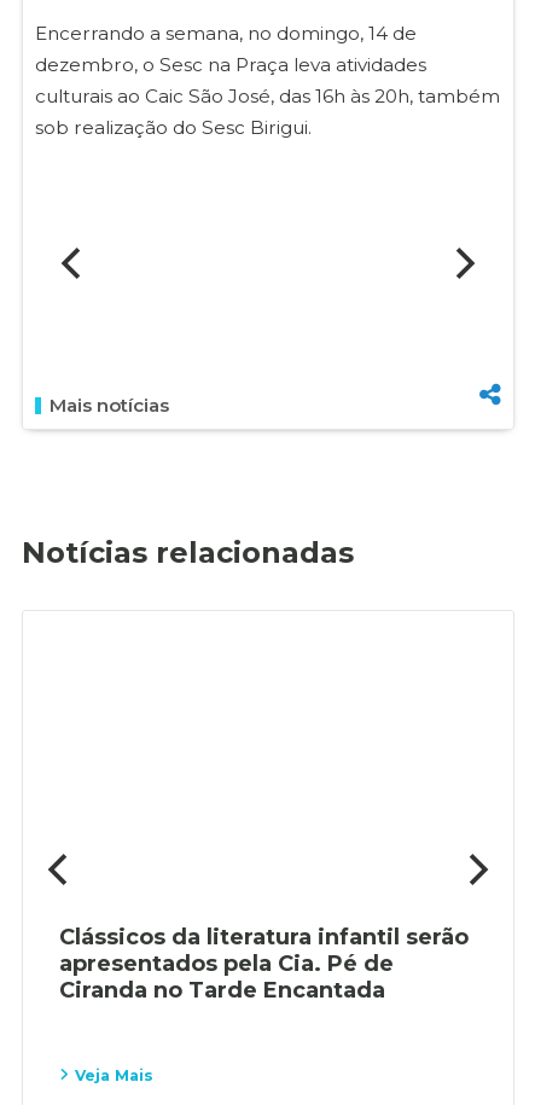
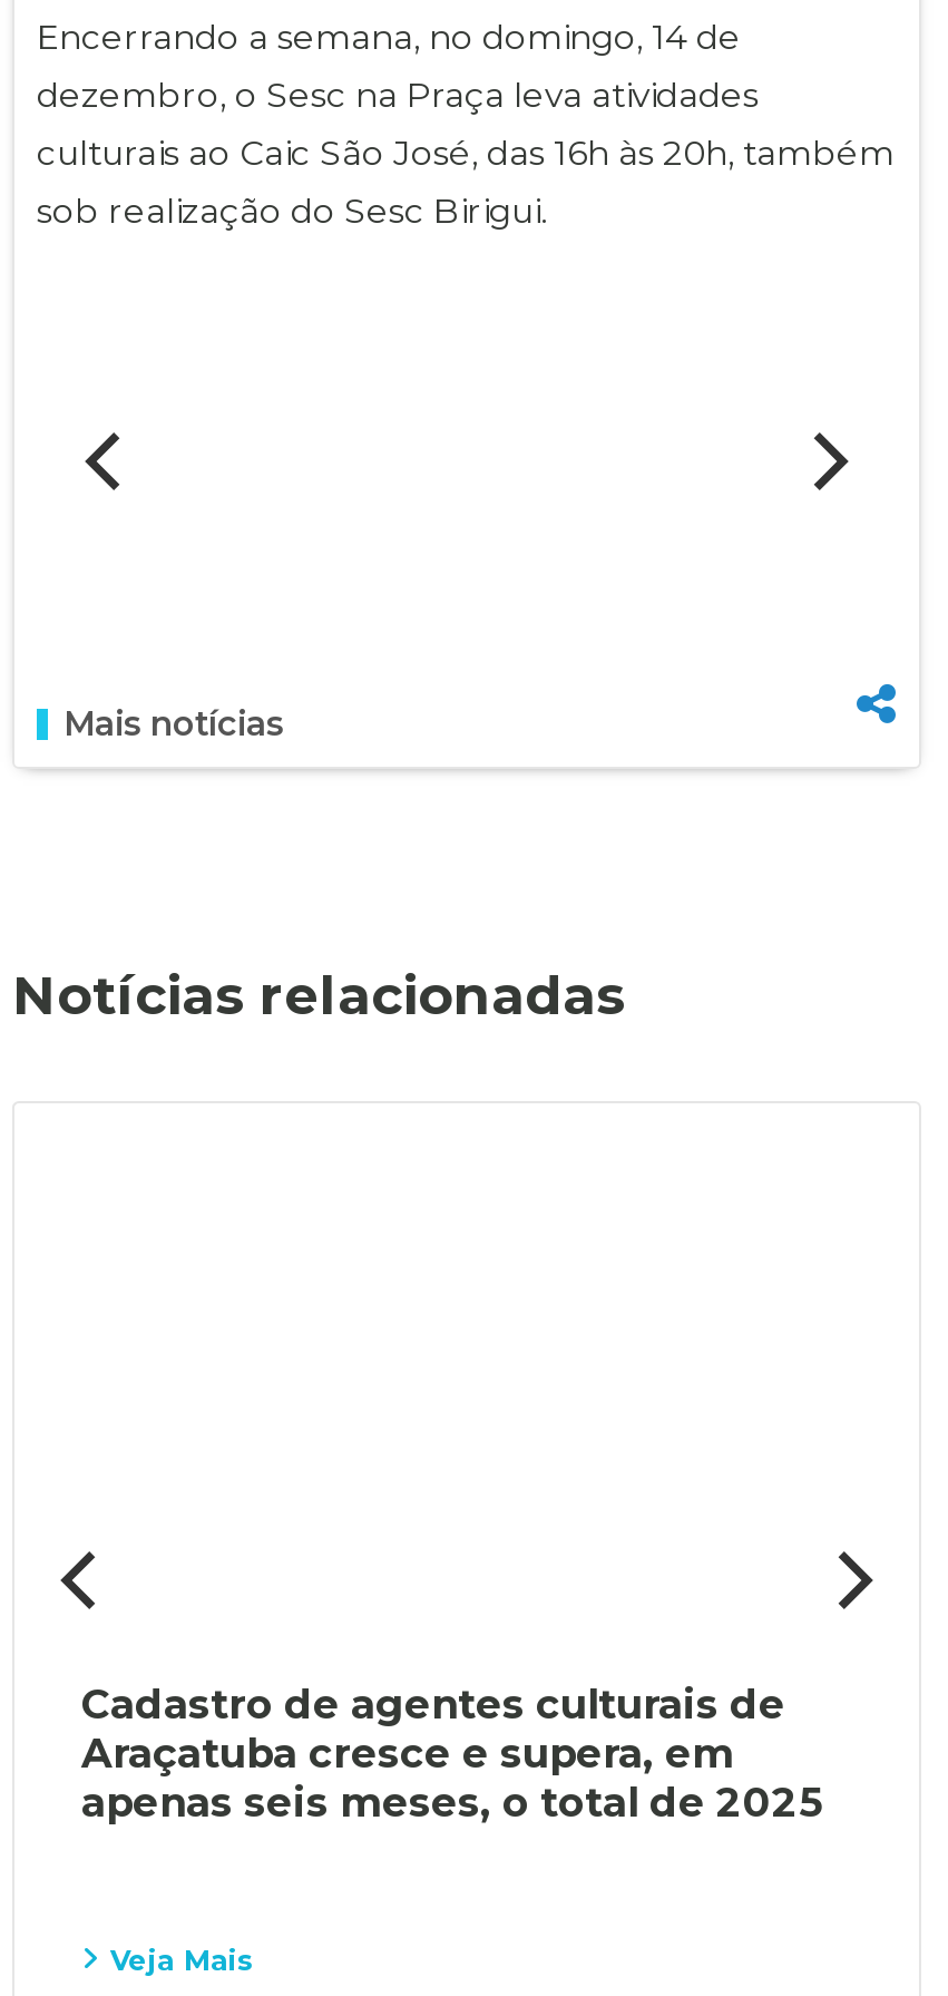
[59,923,469,1003] Clássicos da literatura infantil serão | apresentados pela Cia. Pé de | Ciranda no Tarde Encantada -> [81,1680,821,1827] Cadastro de agentes culturais de | Araçatuba cresce e supera, em | apenas seis meses, o total de 2025

